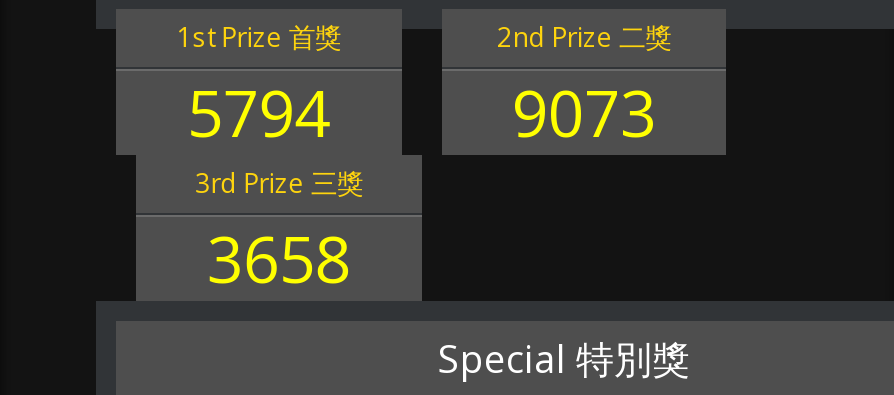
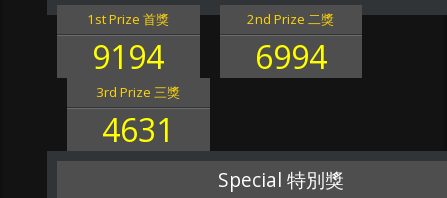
[187,69,331,155] 5794 -> [92,35,164,78] 9194
[512,69,656,155] 9073 -> [255,35,327,78] 6994
[207,215,351,301] 3658 -> [102,108,174,151] 4631

